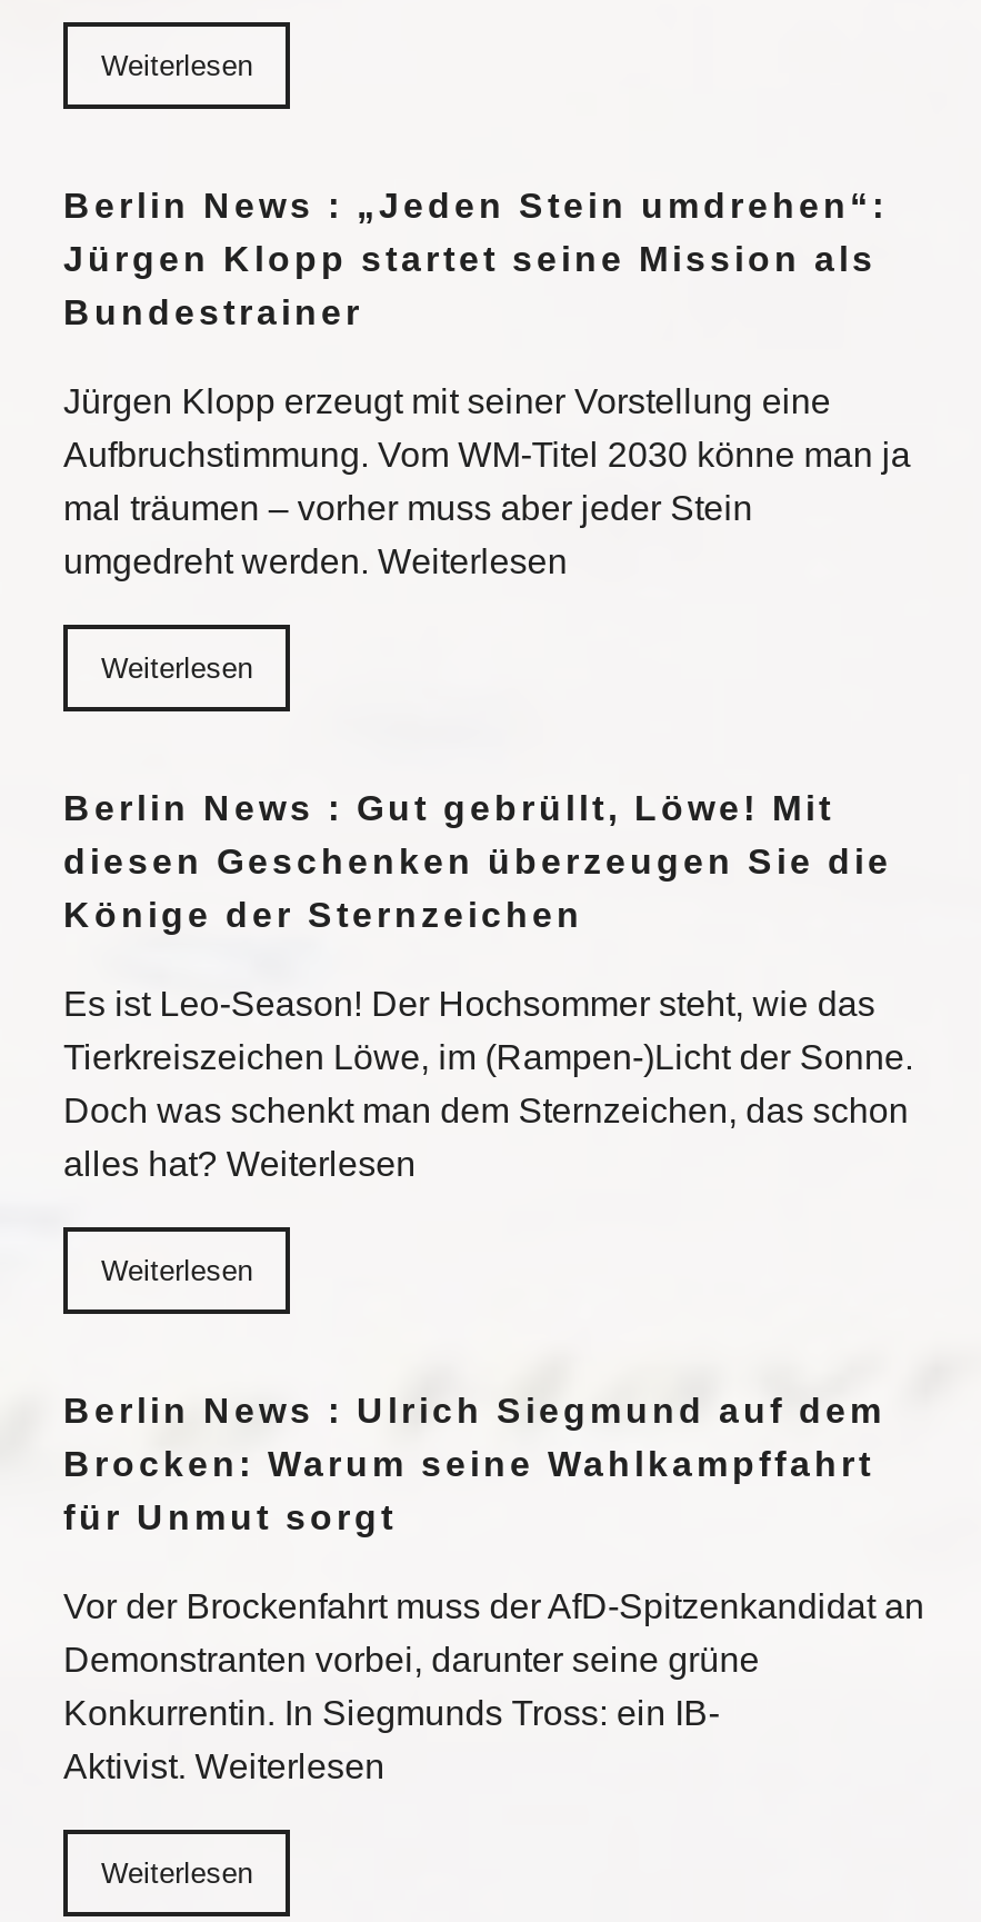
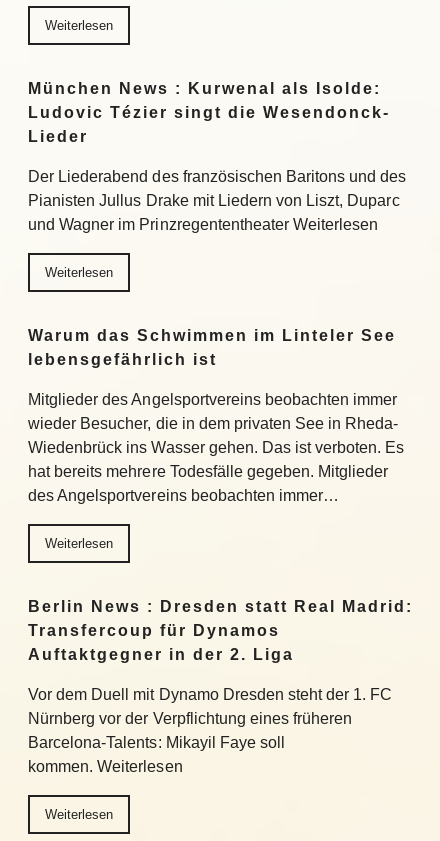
[63,187,888,331] Berlin News : „Jeden Stein umdrehen“: | Jürgen Klopp startet seine Mission als | Bundestrainer -> [28,80,390,145] München News : Kurwenal als Isolde: | Ludovic Tézier singt die Wesendonck- | Lieder
[63,382,911,580] Jürgen Klopp erzeugt mit seiner Vorstellung eine | Aufbruchstimmung. Vom WM-Titel 2030 könne man ja | mal träumen – vorher muss aber jeder Stein | umgedreht werden. Weiterlesen -> [28,168,406,233] Der Liederabend des französischen Baritons und des | Pianisten Jullus Drake mit Liedern von Liszt, Duparc | und Wagner im Prinzregententheater Weiterlesen
[63,789,892,934] Berlin News : Gut gebrüllt, Löwe! Mit | diesen Geschenken überzeugen Sie die | Könige der Sternzeichen -> [28,327,396,368] Warum das Schwimmen im Linteler See | lebensgefährlich ist
[63,985,913,1183] Es ist Leo-Season! Der Hochsommer steht, wie das | Tierkreiszeichen Löwe, im (Rampen-)Licht der Sonne. | Doch was schenkt man dem Sternzeichen, das schon | alles hat? Weiterlesen -> [28,391,404,504] Mitglieder des Angelsportvereins beobachten immer | wieder Besucher, die in dem privaten See in Rheda- | Wiedenbrück ins Wasser gehen. Das ist verboten. Es | hat bereits mehrere Todesfälle gegeben. Mitglieder | des Angelsportvereins beobachten immer…
[63,1392,885,1536] Berlin News : Ulrich Siegmund auf dem | Brocken: Warum seine Wahlkampffahrt | für Unmut sorgt -> [28,598,413,663] Berlin News : Dresden statt Real Madrid: | Transfercoup für Dynamos | Auftaktgegner in der 2. Liga
[63,1587,925,1785] Vor der Brockenfahrt muss der AfD-Spitzenkandidat an | Demonstranten vorbei, darunter seine grüne | Konkurrentin. In Siegmunds Tross: ein IB- | Aktivist. Weiterlesen -> [28,686,392,775] Vor dem Duell mit Dynamo Dresden steht der 1. FC | Nürnberg vor der Verpflichtung eines früheren | Barcelona-Talents: Mikayil Faye soll | kommen. Weiterlesen

